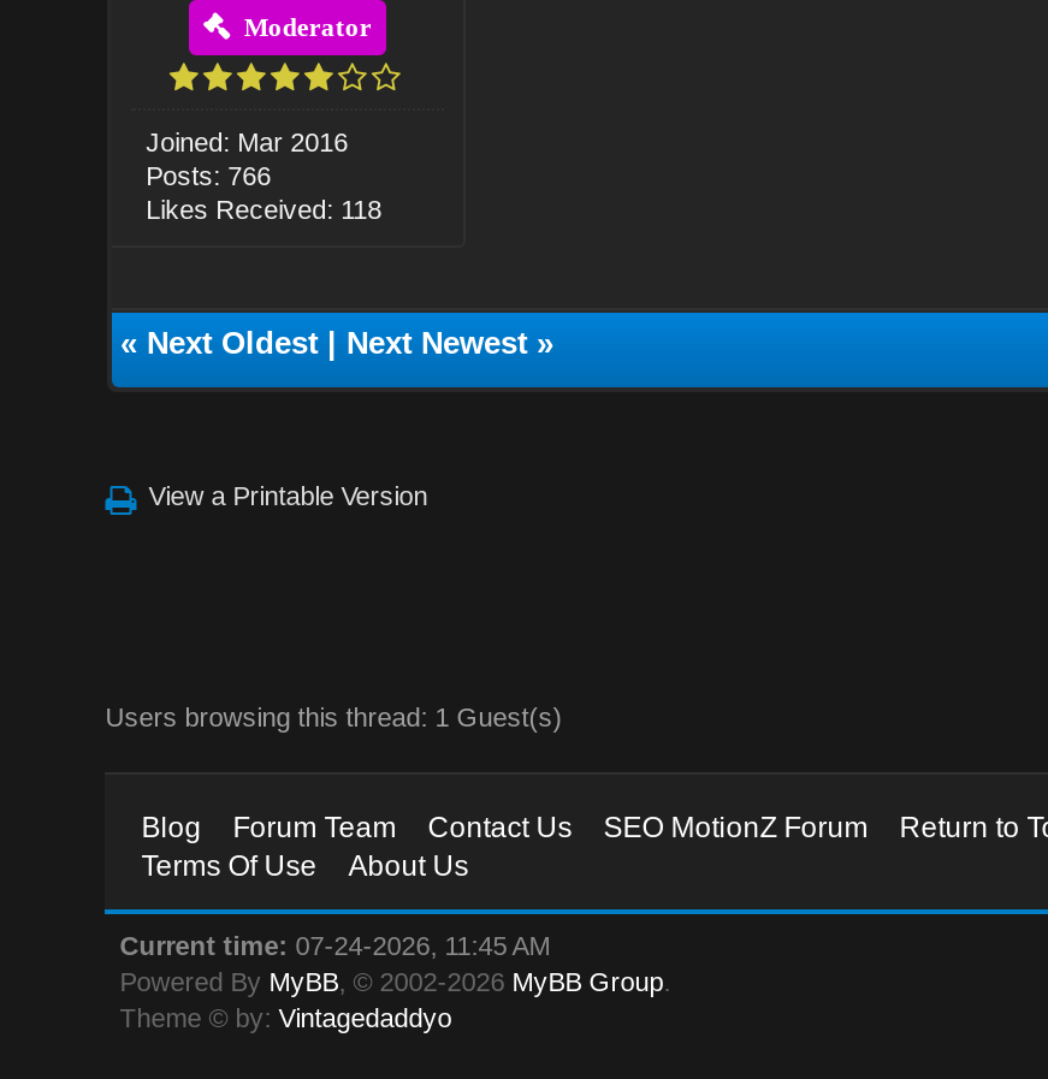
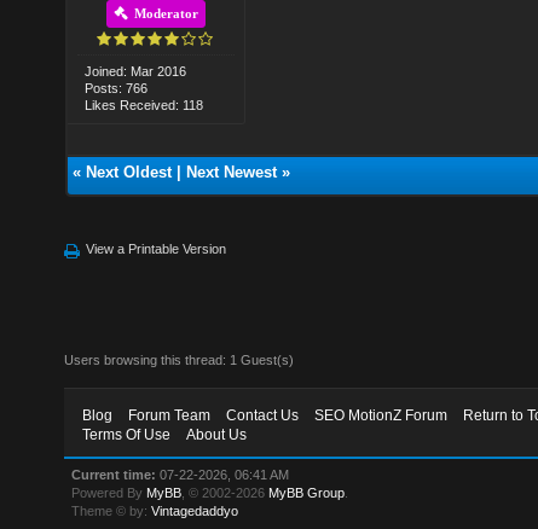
[120,931,550,959] Current time: 07-24-2026, 11:45 AM -> [72,467,289,482] Current time: 07-22-2026, 06:41 AM

